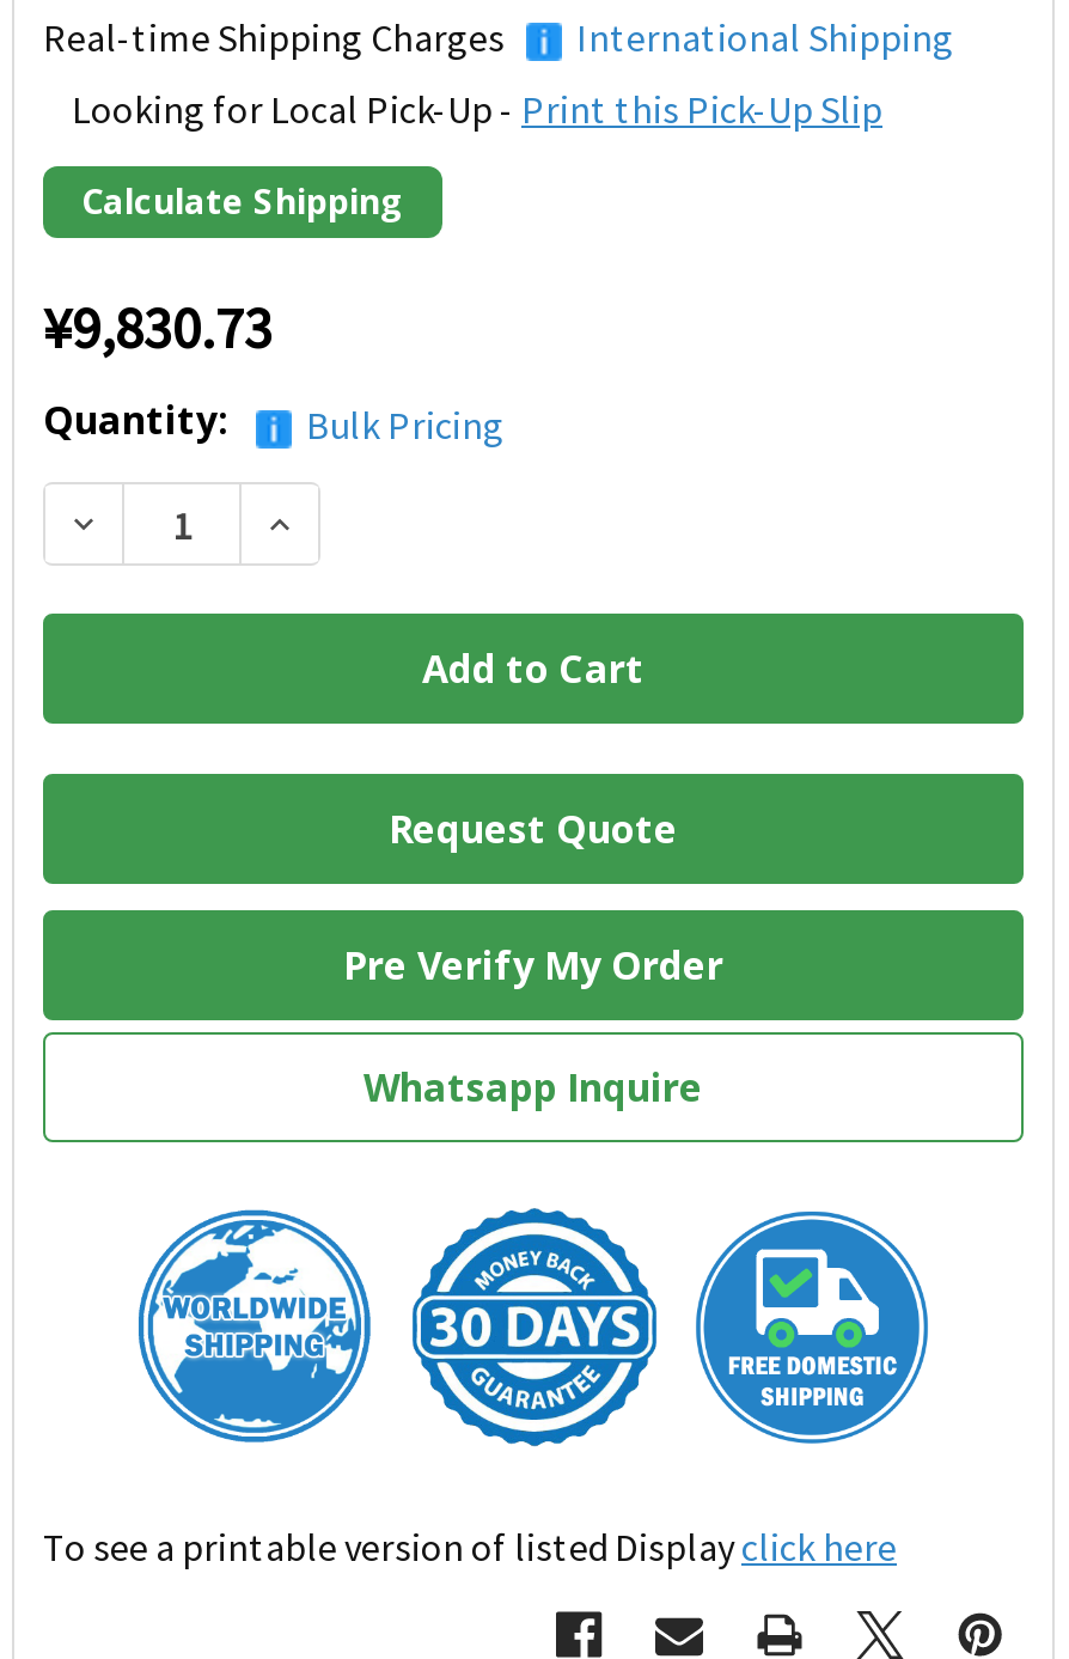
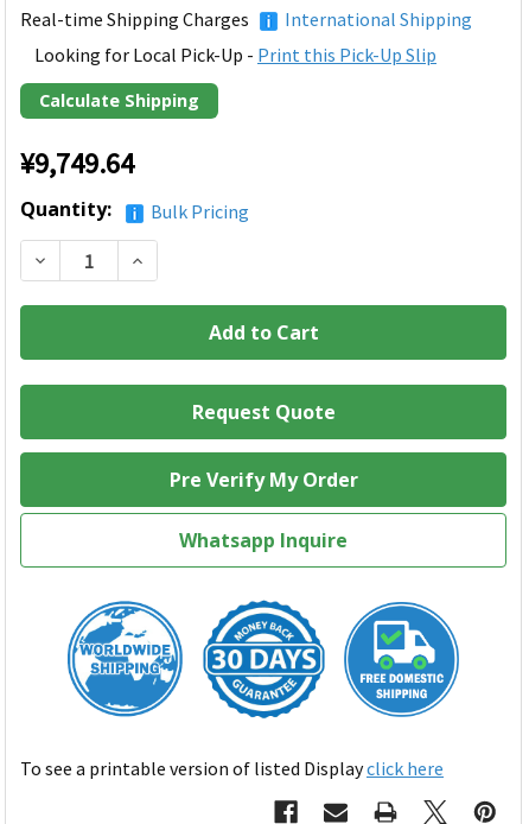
[43,291,273,365] ¥9,830.73 -> [20,145,134,182] ¥9,749.64

